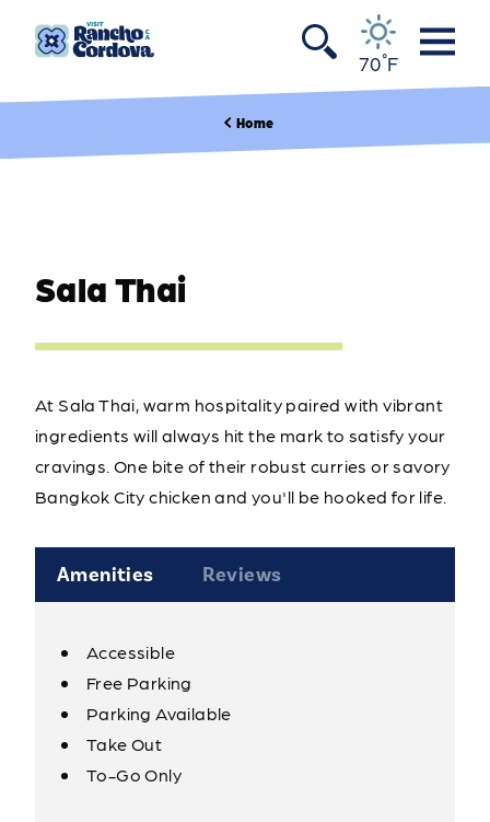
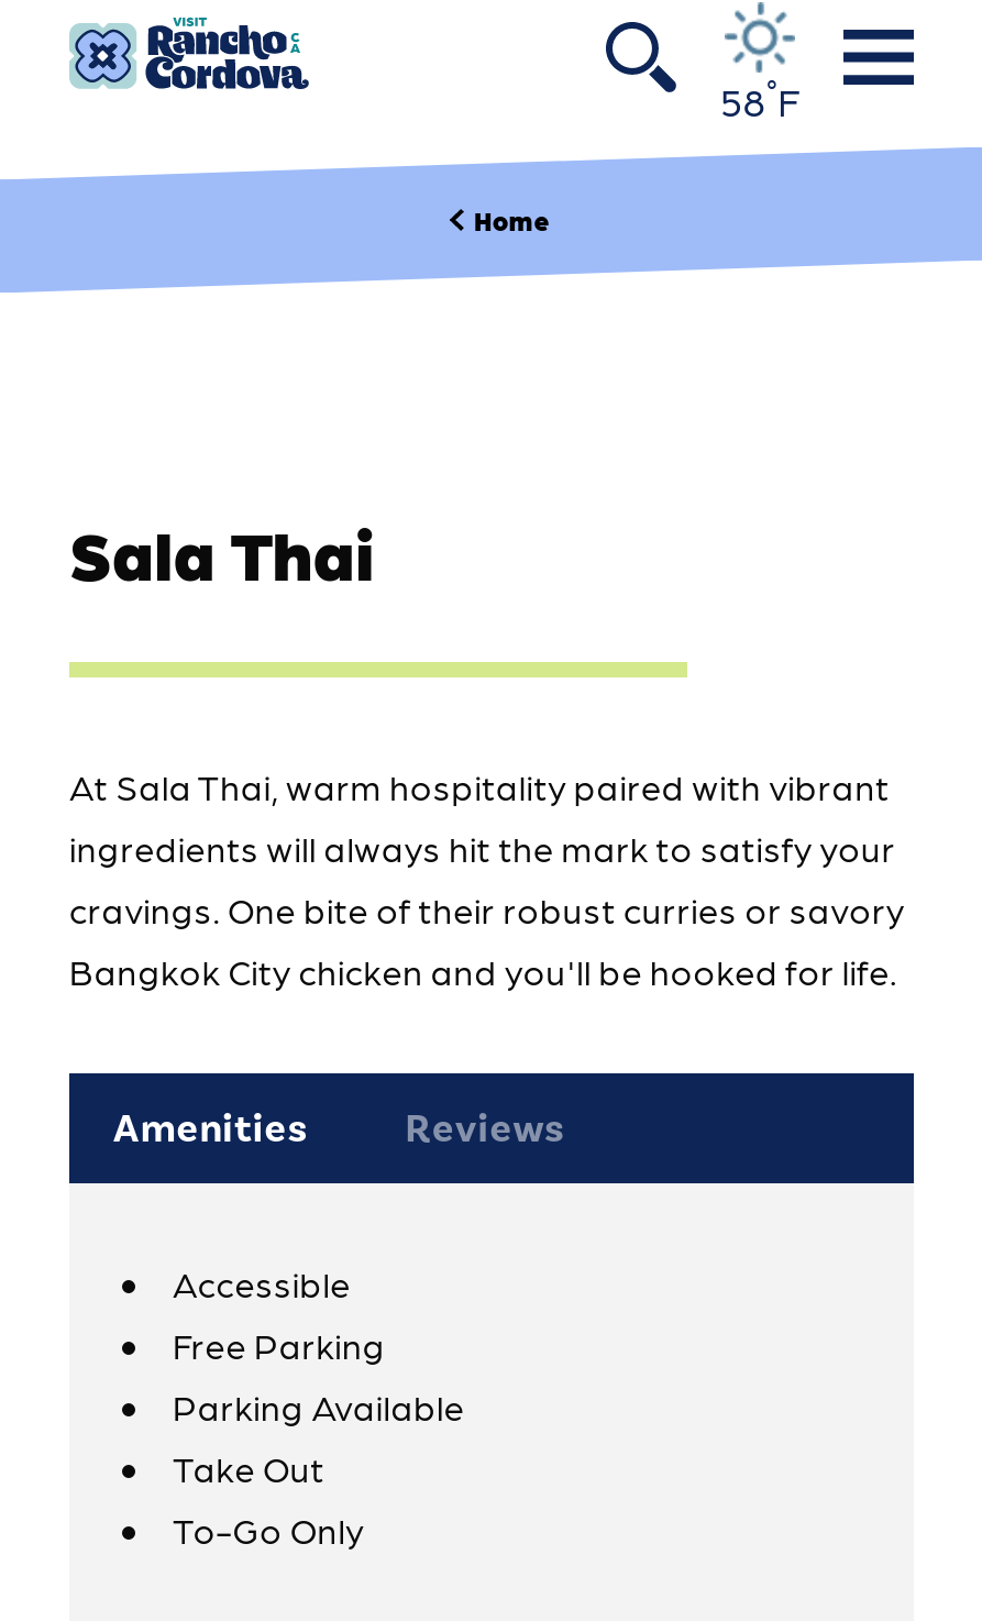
[359,48,399,75] 70°F -> [720,70,801,124] 58°F

